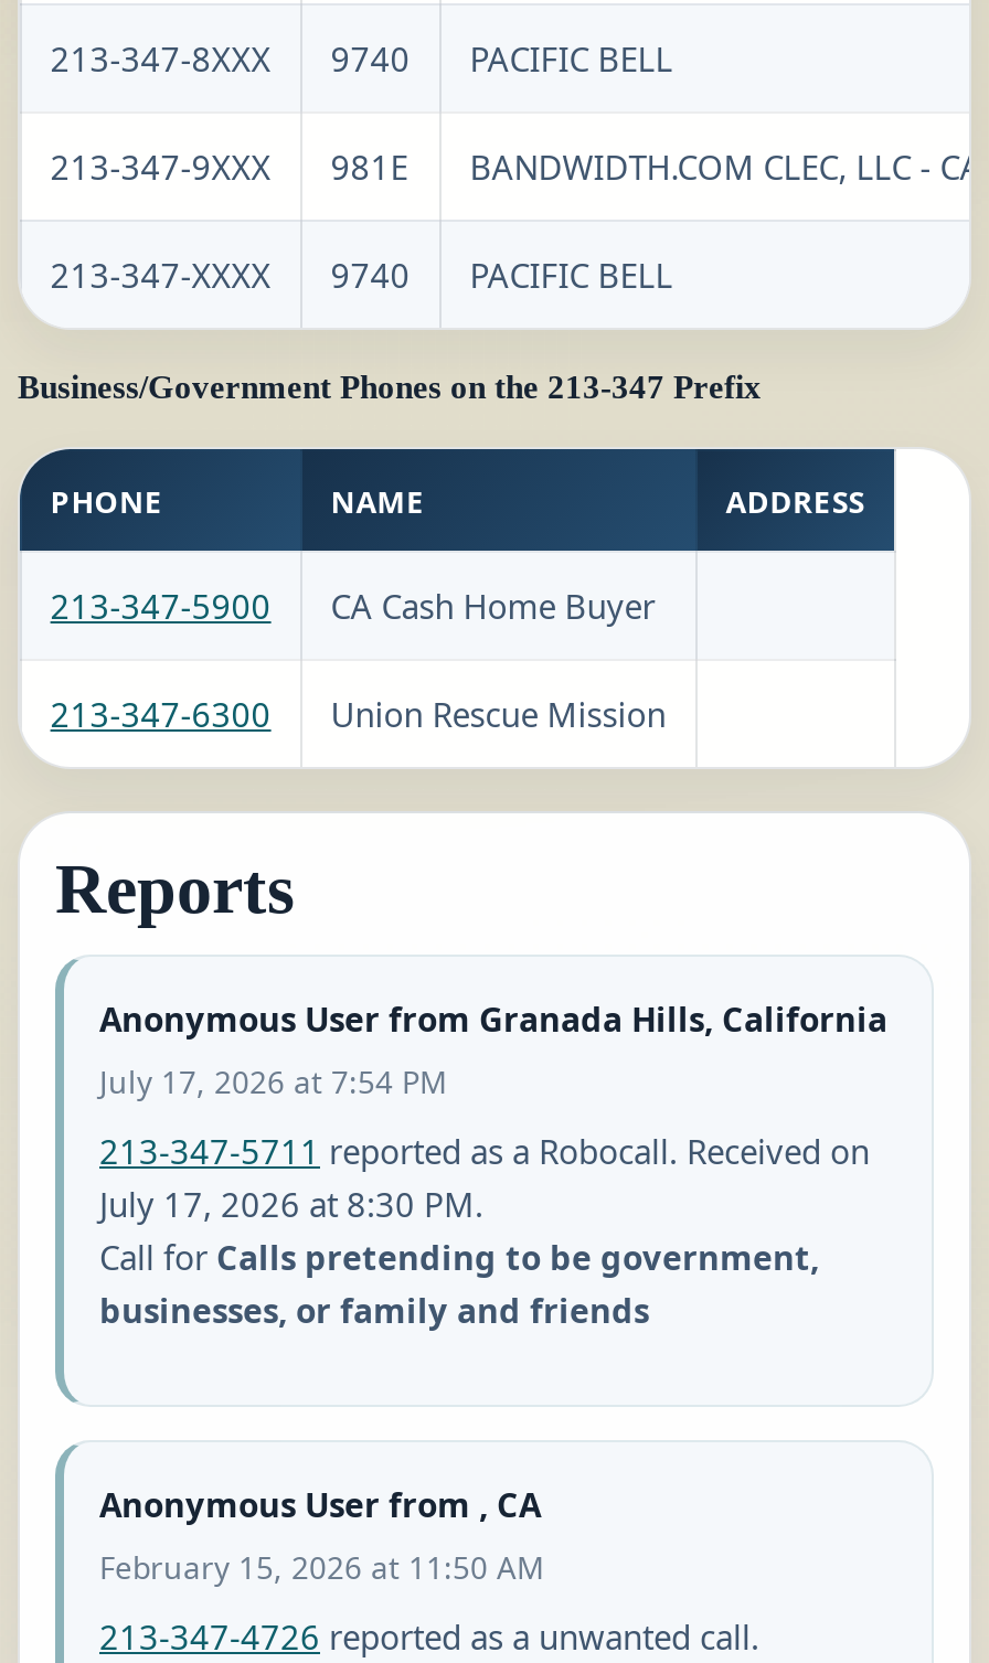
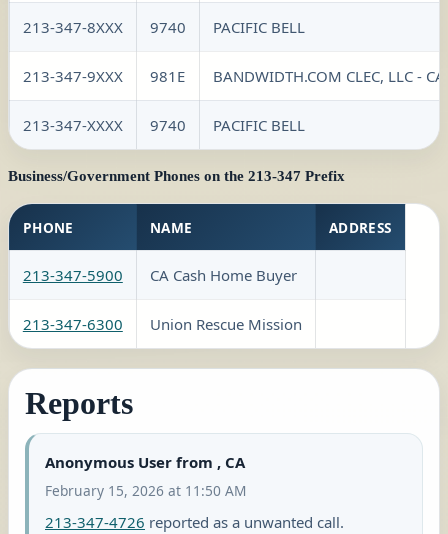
[99,996,887,1332] Anonymous User from Granada Hills, California | July 17, 2026 at 7:54 PM | 213-347-5711 reported as a Robocall. Received on | July 17, 2026 at 8:30 PM. | Call for Calls pretending to be government, | businesses, or family and friends -> none

